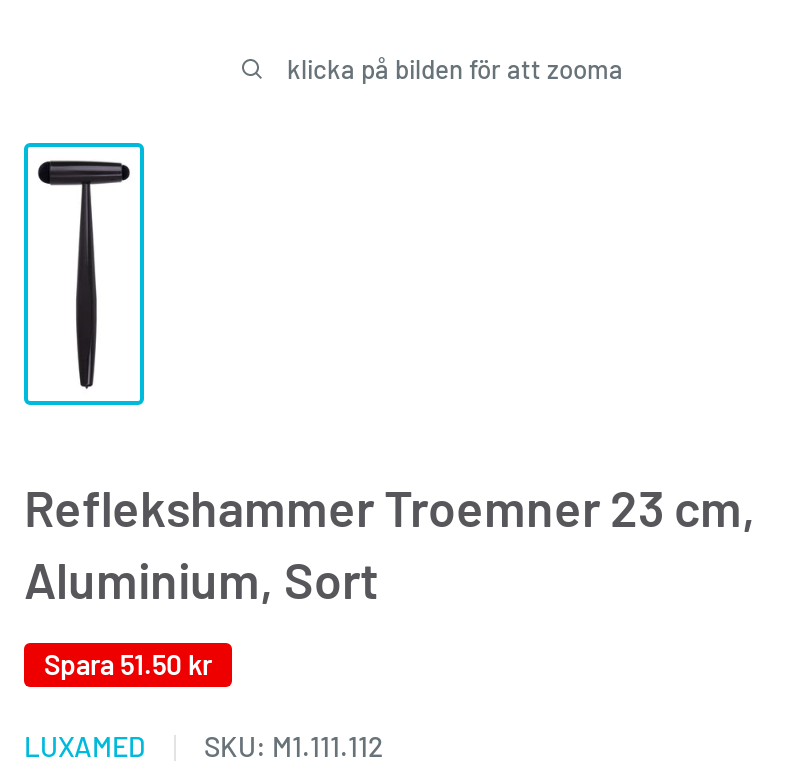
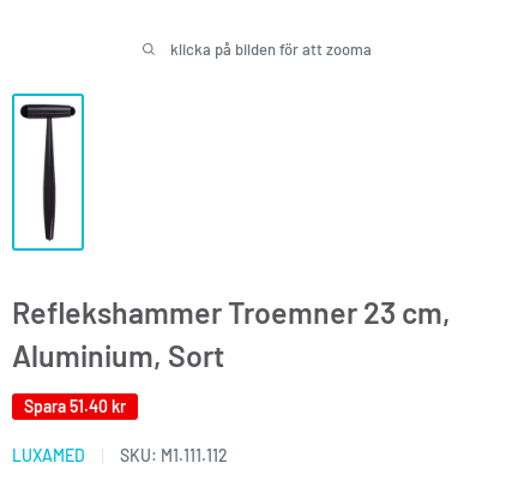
[44,646,212,680] Spara 51.50 kr -> [24,395,126,416] Spara 51.40 kr

